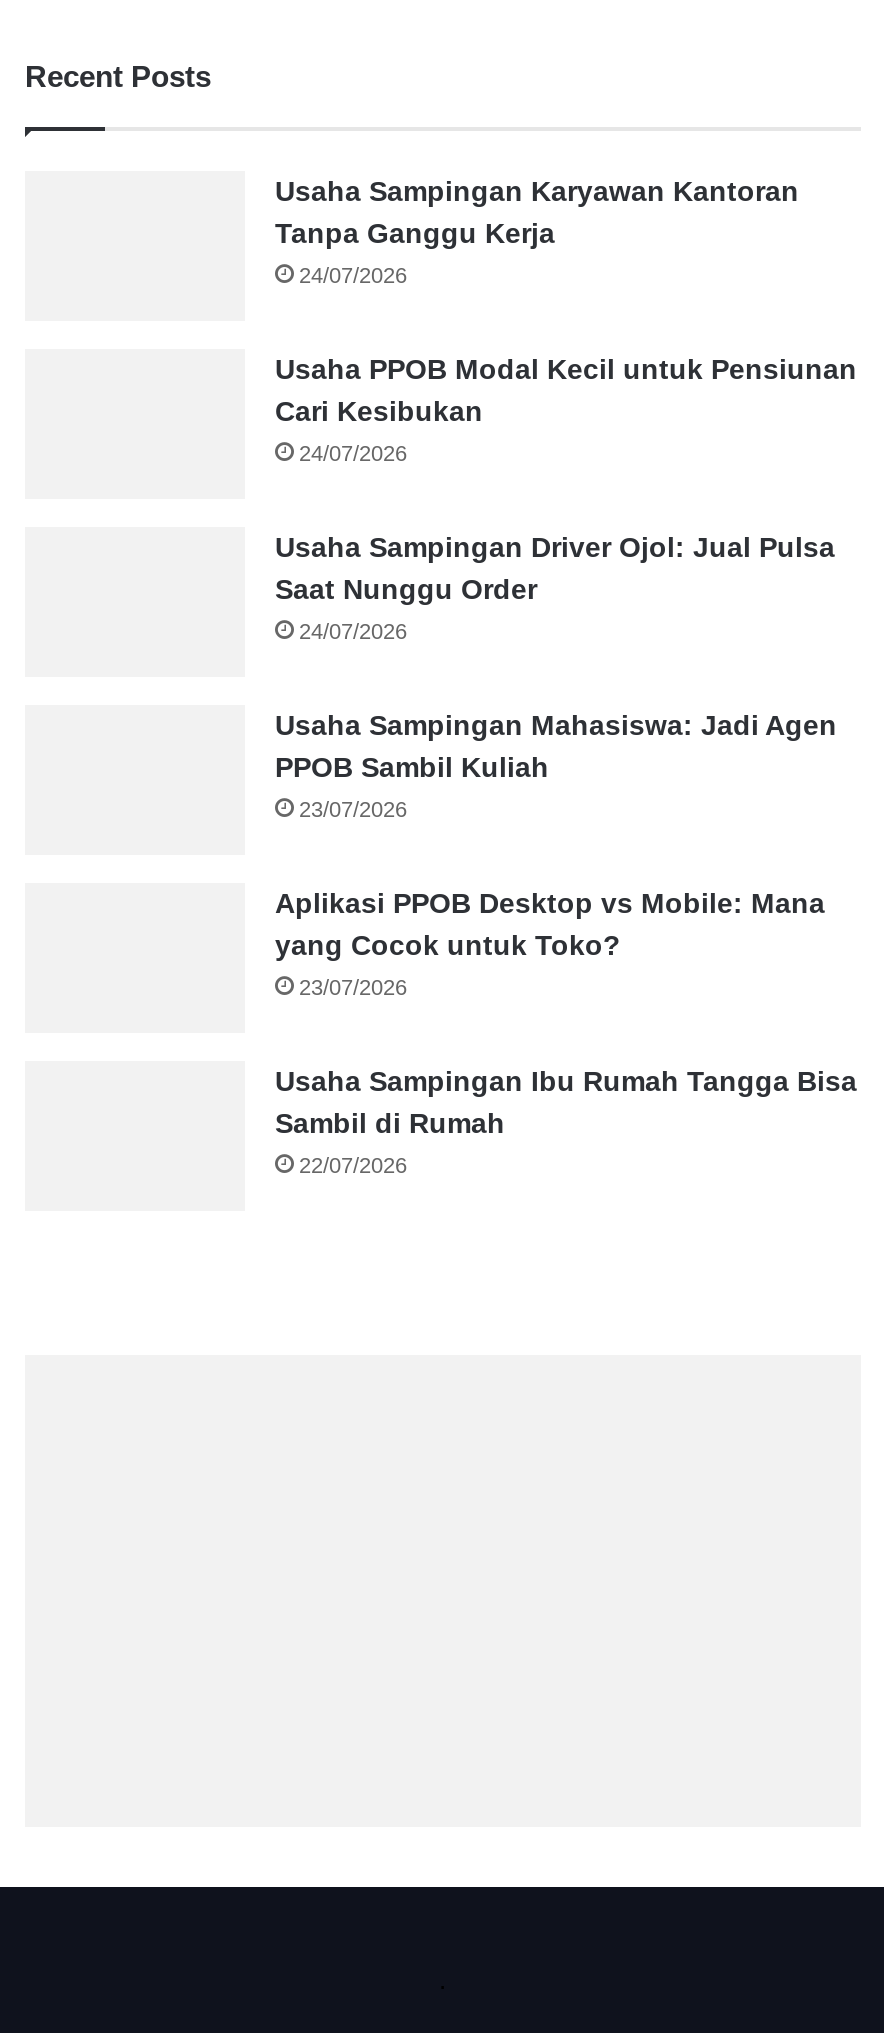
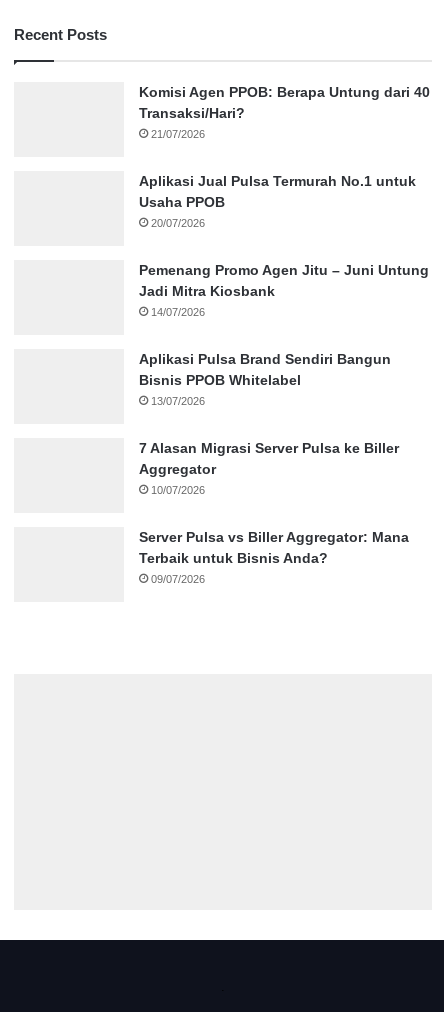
[275,175,799,287] Usaha Sampingan Karyawan Kantoran | Tanpa Ganggu Kerja | 24/07/2026 -> [139,84,430,140] Komisi Agen PPOB: Berapa Untung dari 40 | Transaksi/Hari? | 21/07/2026
[275,353,857,465] Usaha PPOB Modal Kecil untuk Pensiunan | Cari Kesibukan | 24/07/2026 -> [139,173,416,229] Aplikasi Jual Pulsa Termurah No.1 untuk | Usaha PPOB | 20/07/2026
[275,531,835,643] Usaha Sampingan Driver Ojol: Jual Pulsa | Saat Nunggu Order | 24/07/2026 -> [139,262,429,318] Pemenang Promo Agen Jitu – Juni Untung | Jadi Mitra Kiosbank | 14/07/2026
[275,709,837,821] Usaha Sampingan Mahasiswa: Jadi Agen | PPOB Sambil Kuliah | 23/07/2026 -> [139,351,391,407] Aplikasi Pulsa Brand Sendiri Bangun | Bisnis PPOB Whitelabel | 13/07/2026
[275,887,825,999] Aplikasi PPOB Desktop vs Mobile: Mana | yang Cocok untuk Toko? | 23/07/2026 -> [139,440,399,496] 7 Alasan Migrasi Server Pulsa ke Biller | Aggregator | 10/07/2026
[275,1065,857,1177] Usaha Sampingan Ibu Rumah Tangga Bisa | Sambil di Rumah | 22/07/2026 -> [139,529,409,585] Server Pulsa vs Biller Aggregator: Mana | Terbaik untuk Bisnis Anda? | 09/07/2026

